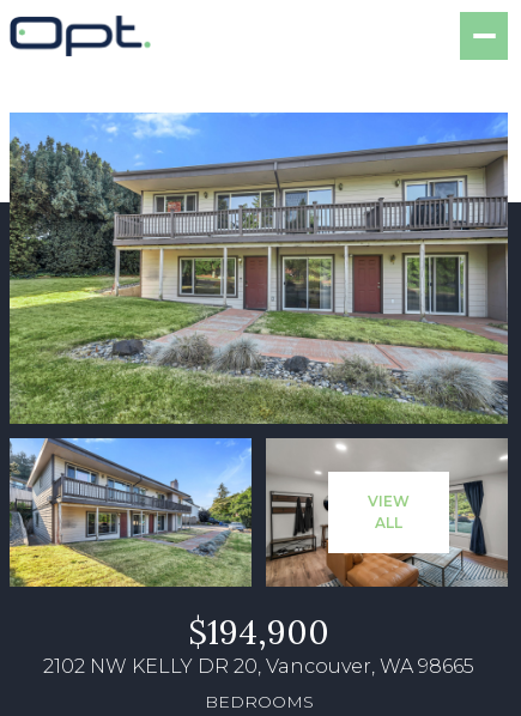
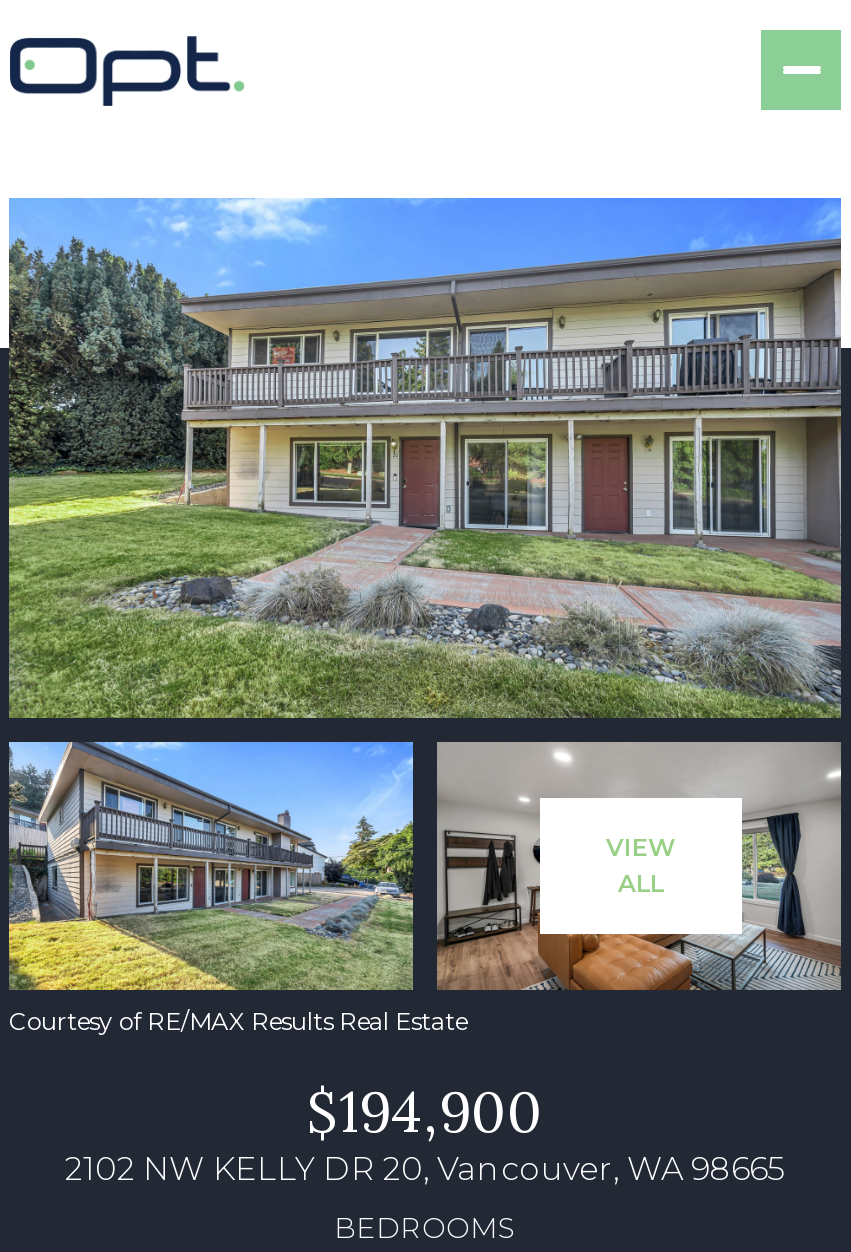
none -> [9,1006,467,1036] Courtesy of RE/MAX Results Real Estate

